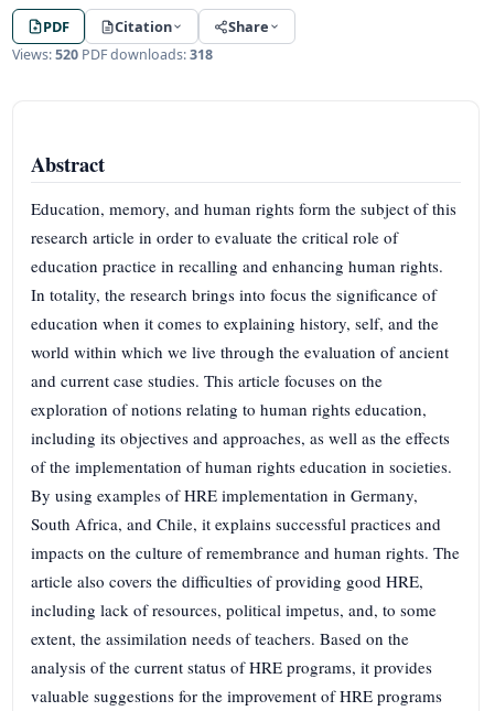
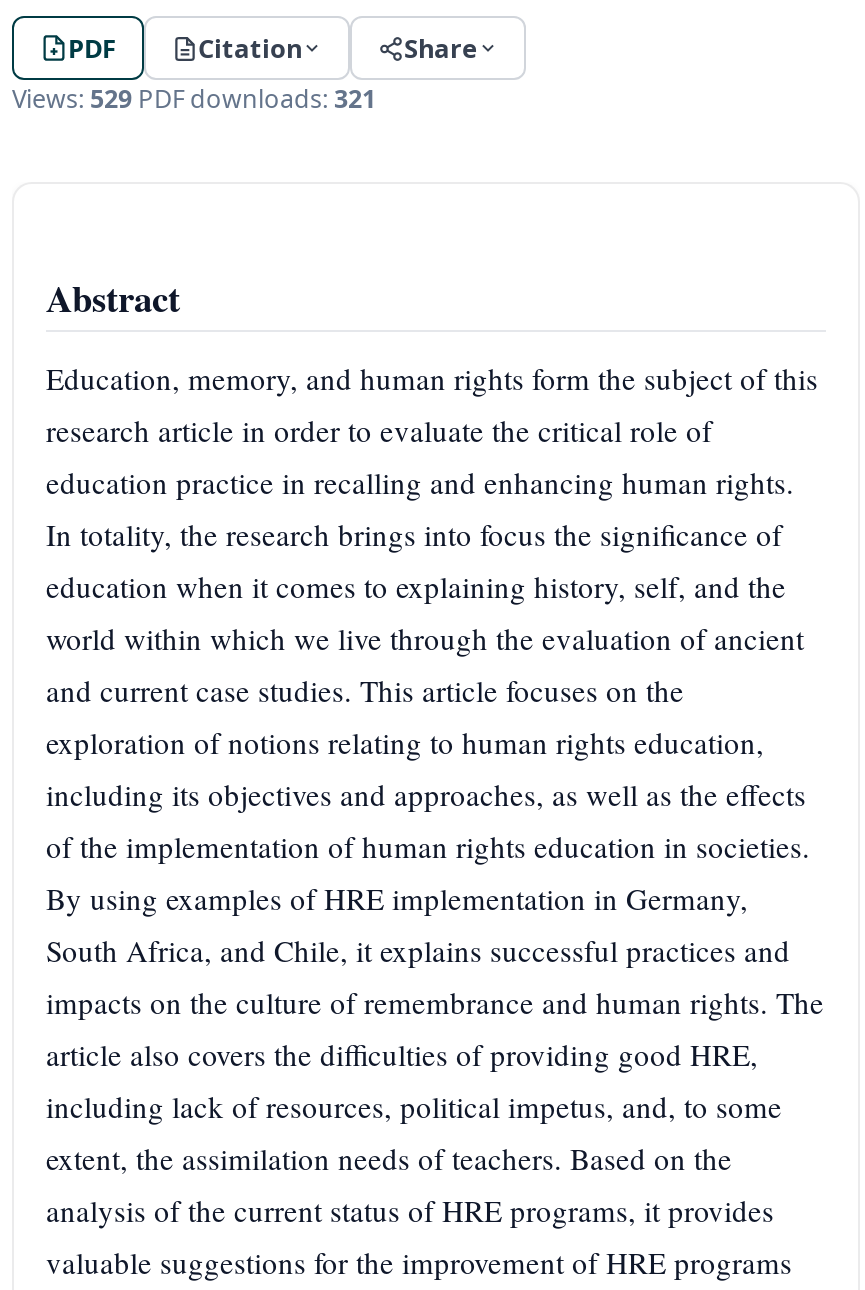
[12,45,213,64] Views: 520 PDF downloads: 318 -> [12,82,376,116] Views: 529 PDF downloads: 321

